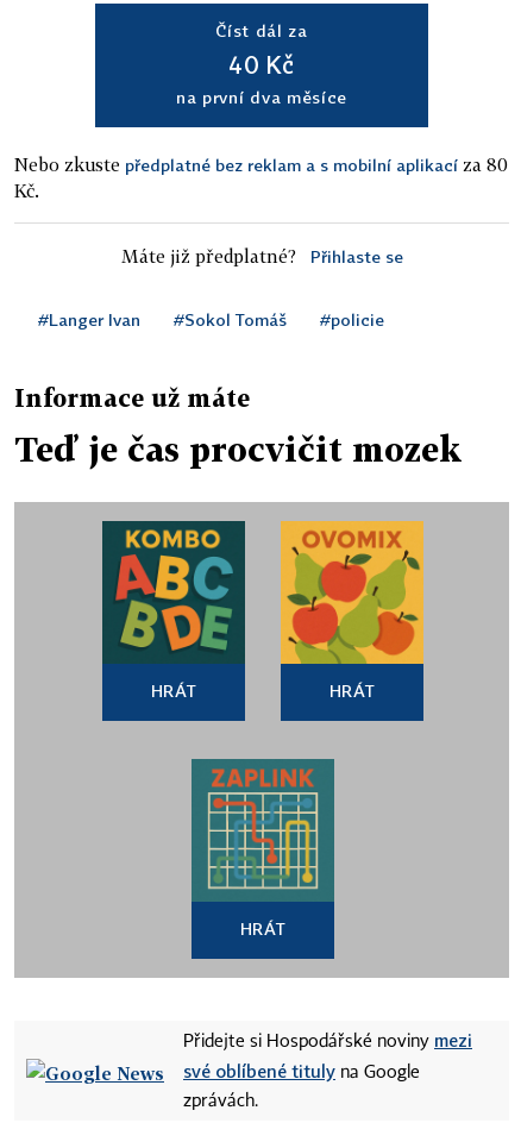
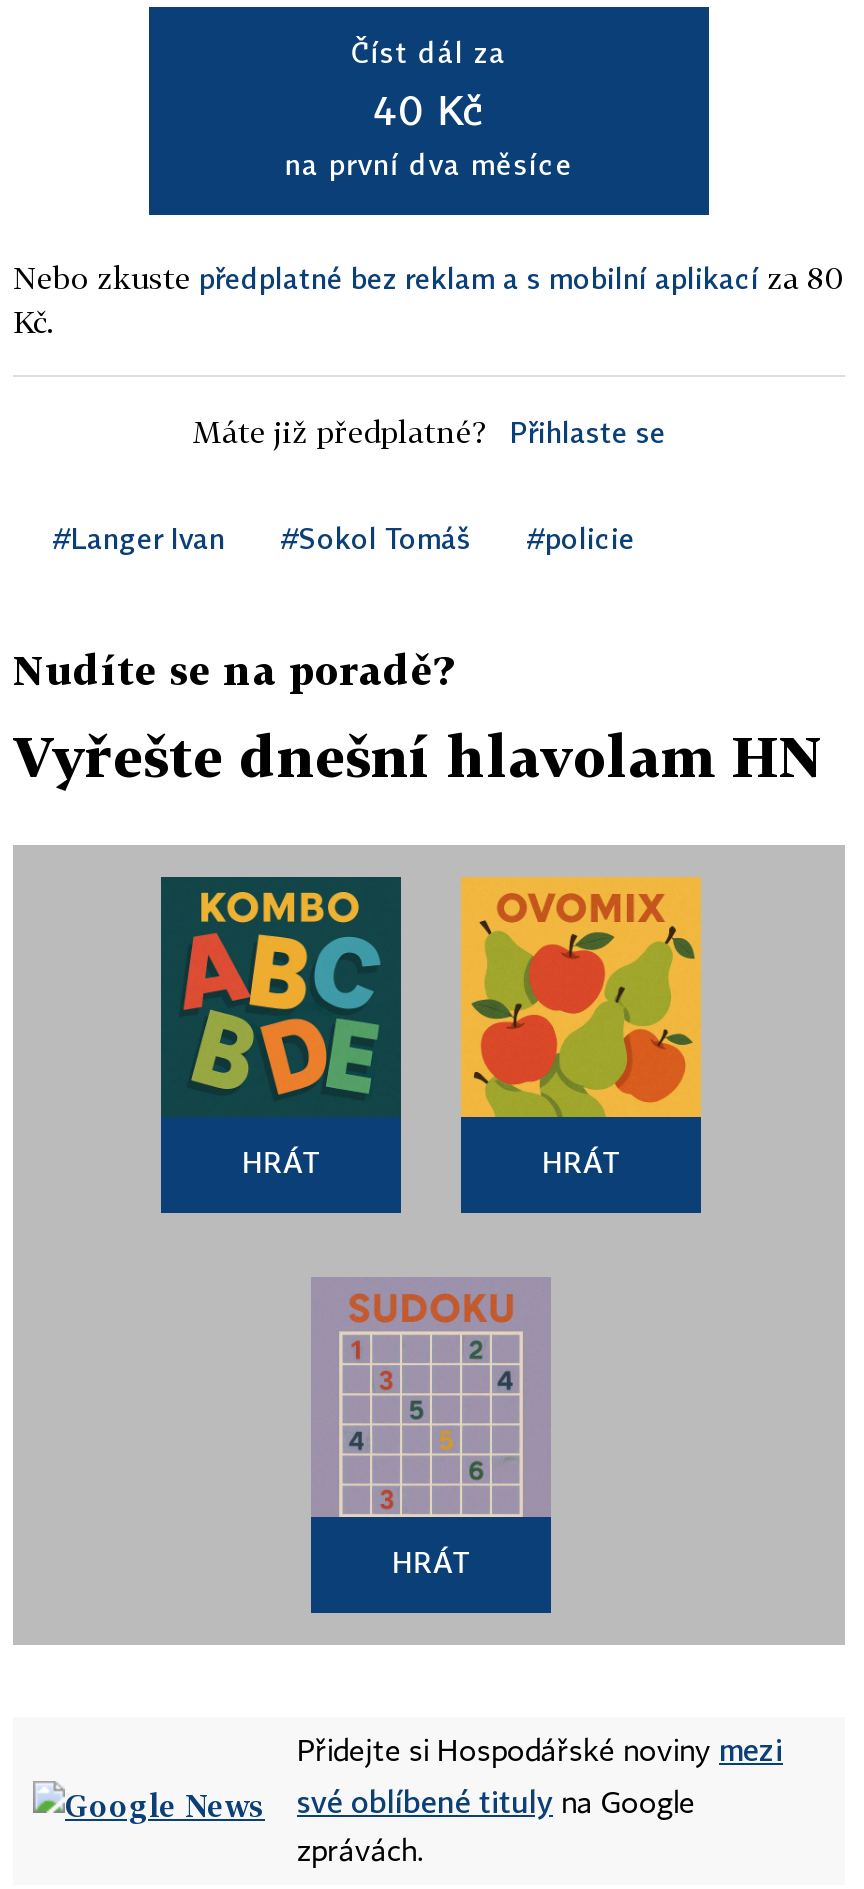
[14,383,250,412] Informace už máte -> [13,645,453,693] Nudíte se na poradě?
[14,429,462,469] Teď je čas procvičit mozek -> [13,723,823,789] Vyřešte dnešní hlavolam HN
[192,759,334,902] [image] -> [313,1279,549,1519] [image]

